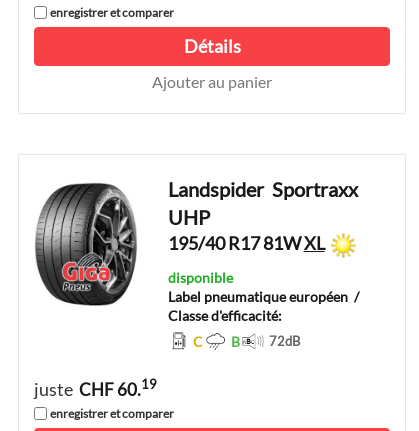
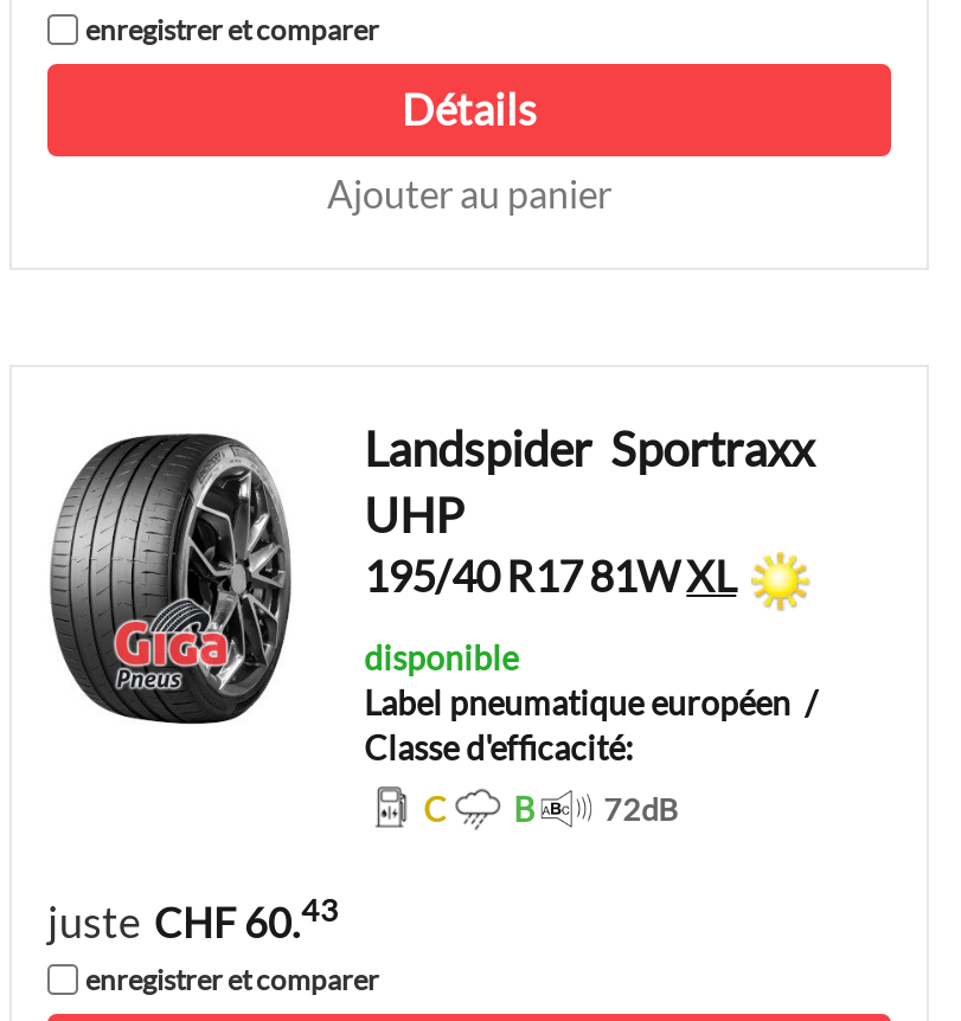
[34,376,157,400] juste CHF 60.19 -> [47,891,339,947] juste CHF 60.43

